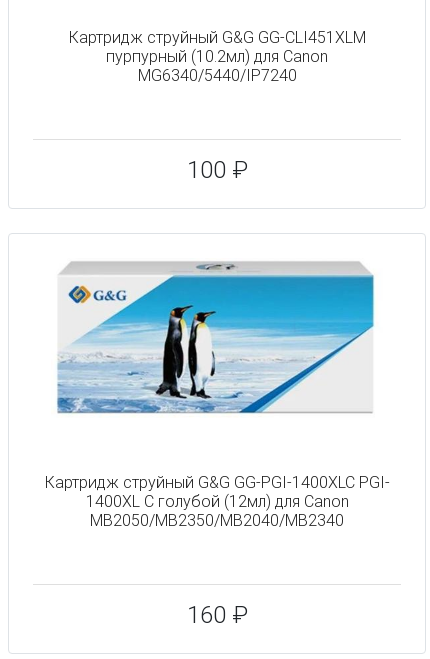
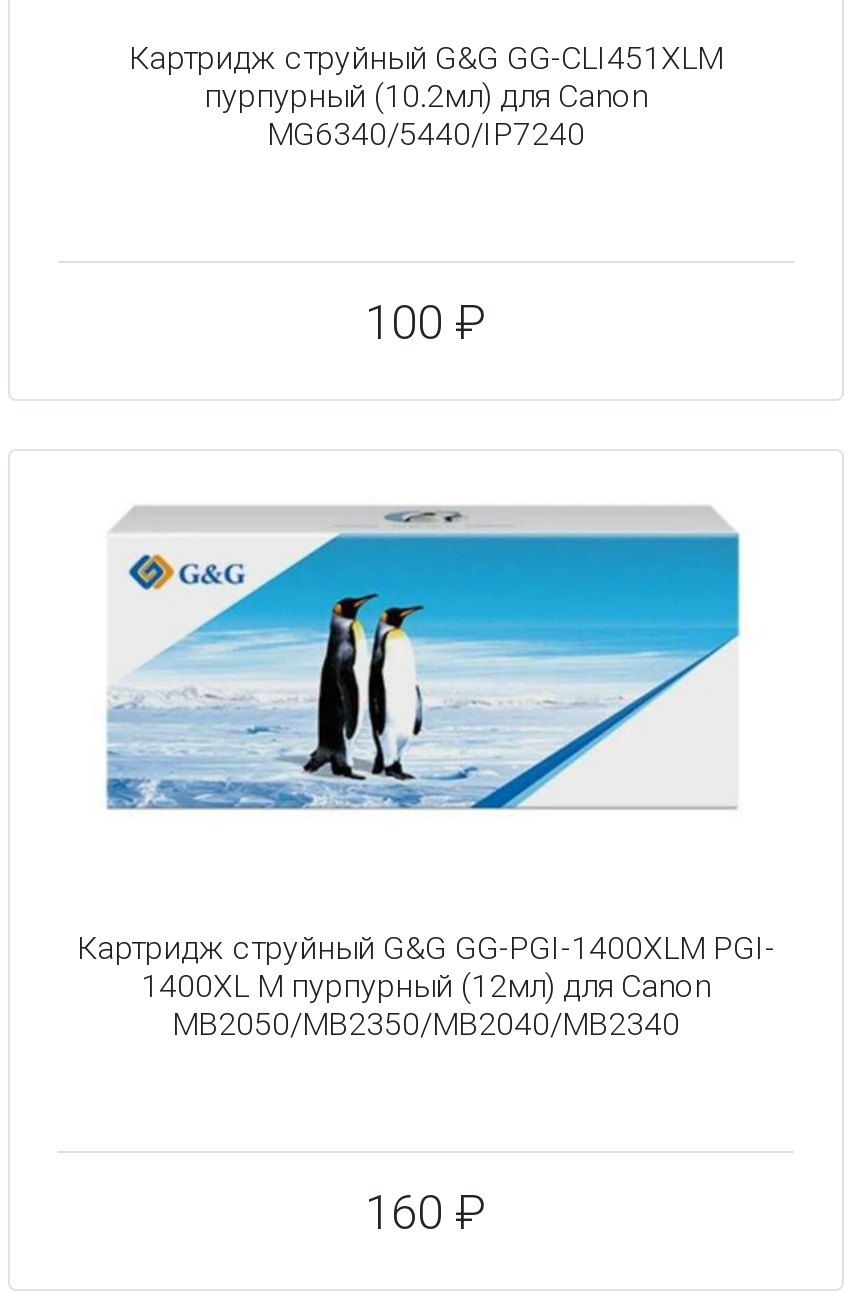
[44,473,389,492] Картридж струйный G&G GG-PGI-1400XLC PGI- -> [77,928,775,966] Картридж струйный G&G GG-PGI-1400XLM PGI-
[85,492,348,511] 1400XL C голубой (12мл) для Canon -> [141,966,711,1004] 1400XL M пурпурный (12мл) для Canon

